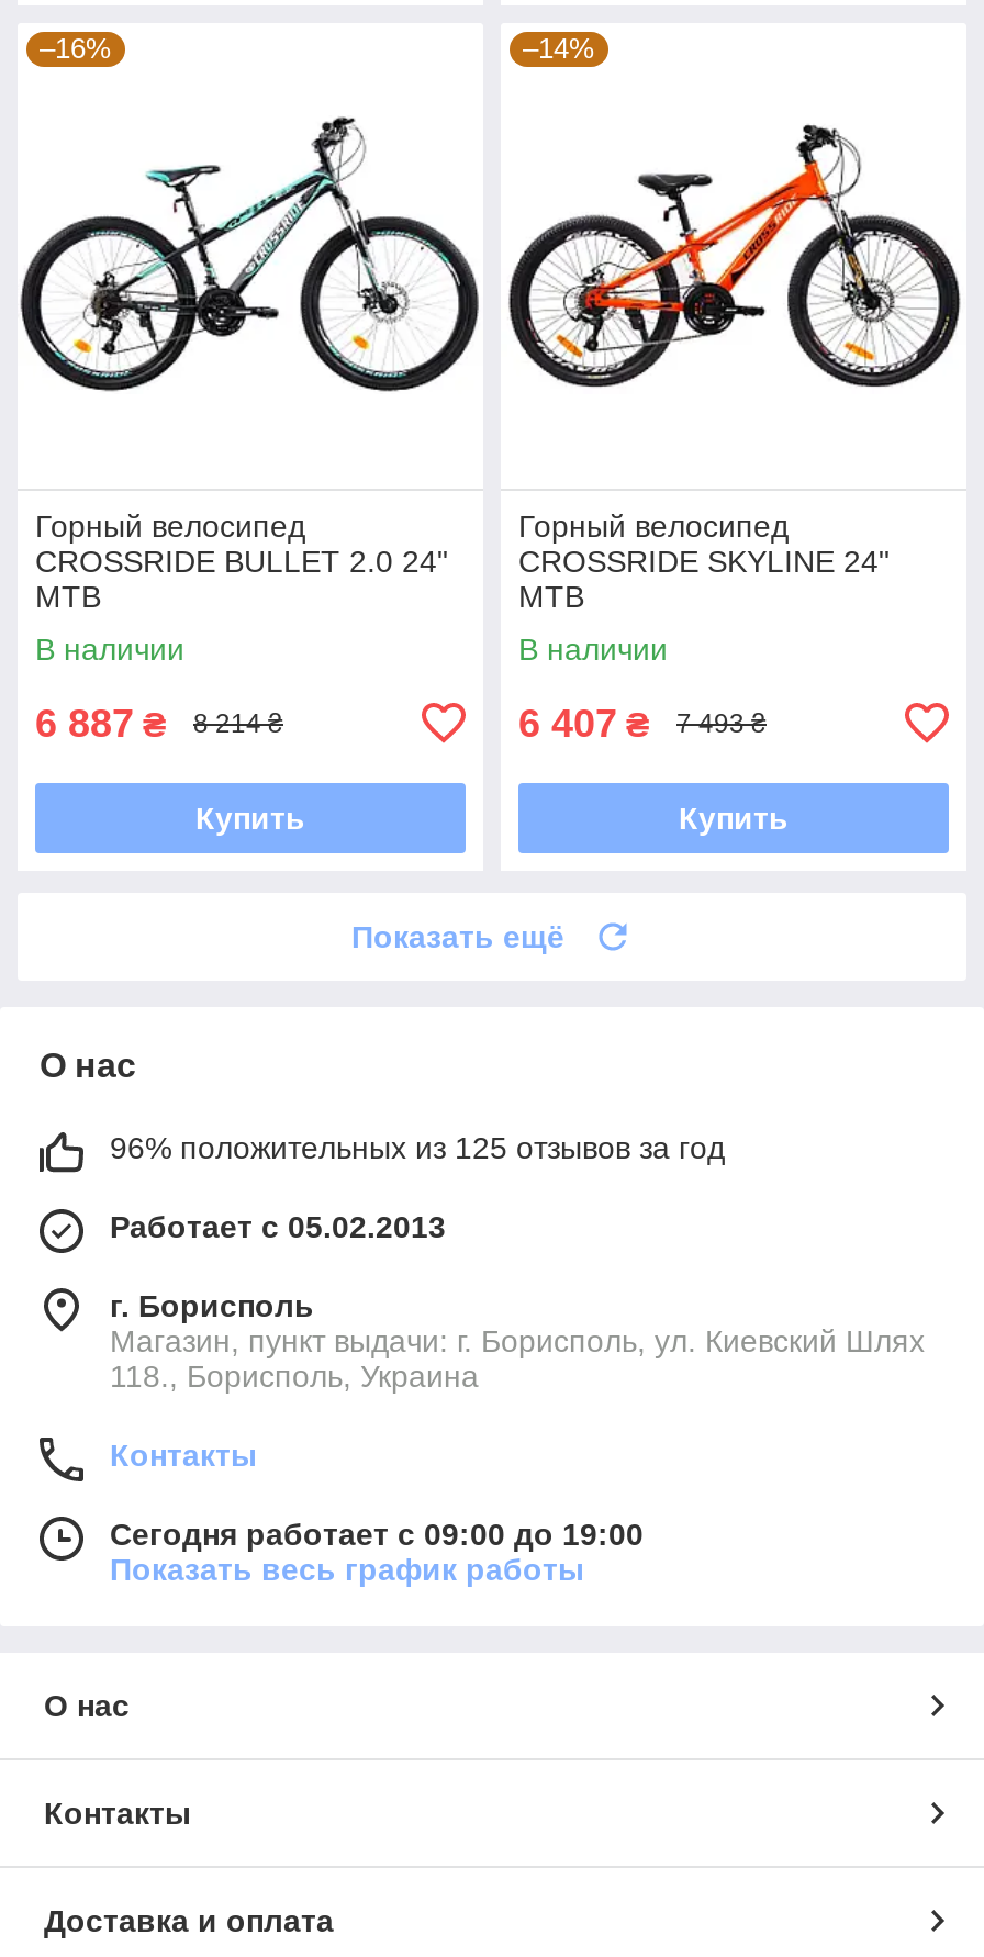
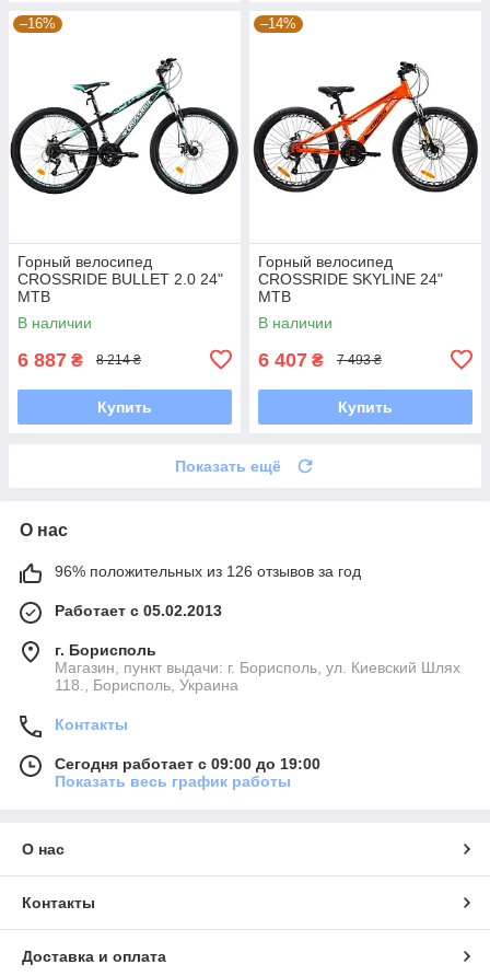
[110,1130,725,1165] 96% положительных из 125 отзывов за год -> [55,562,361,580] 96% положительных из 126 отзывов за год

